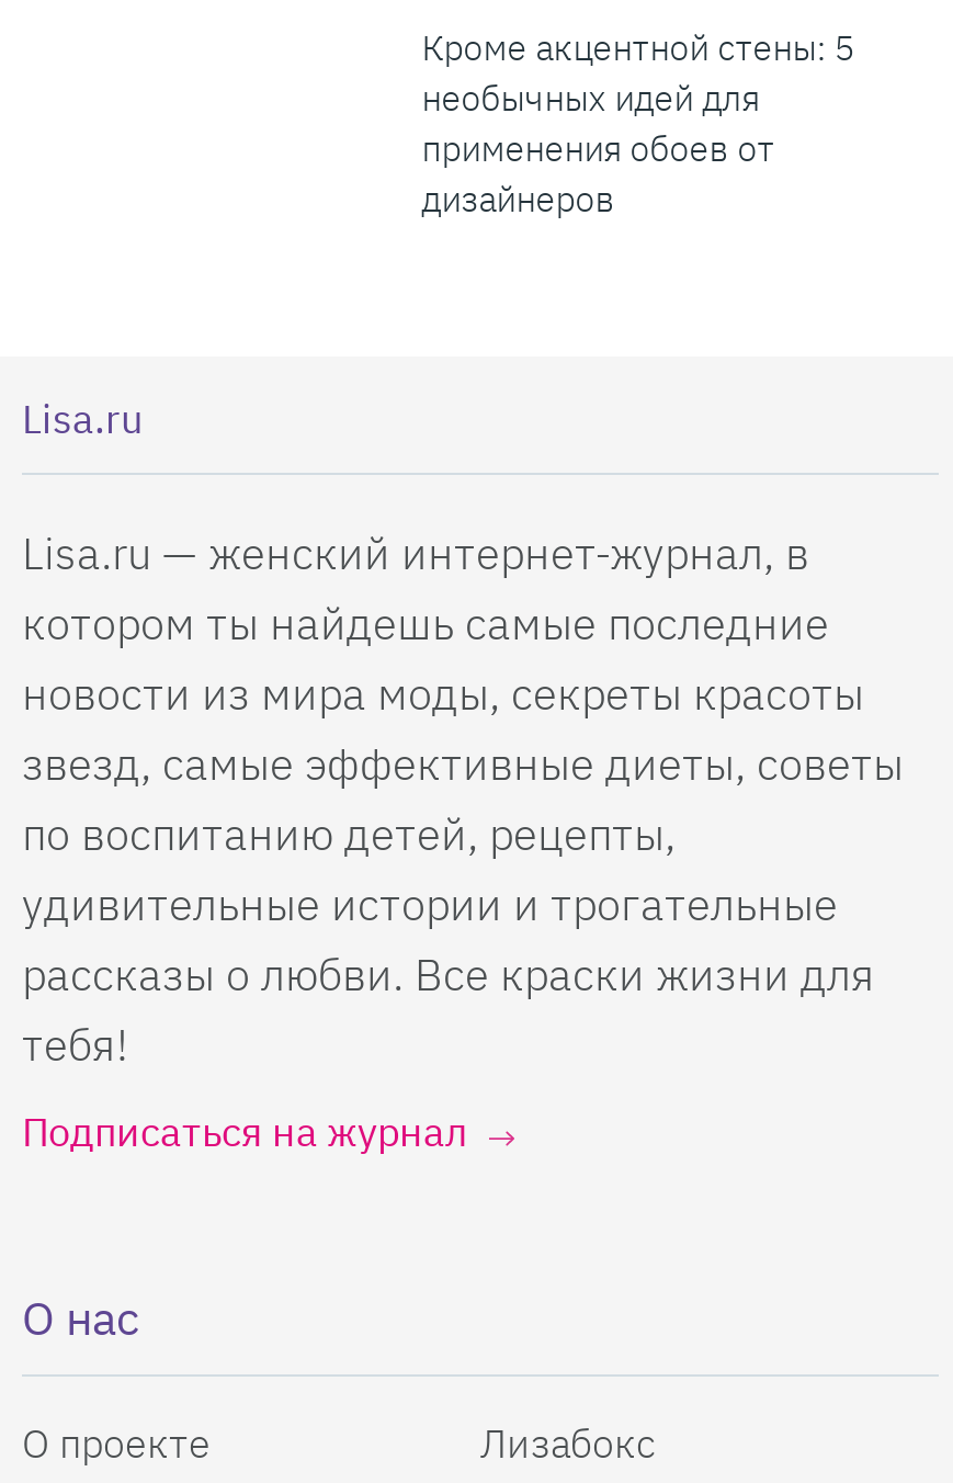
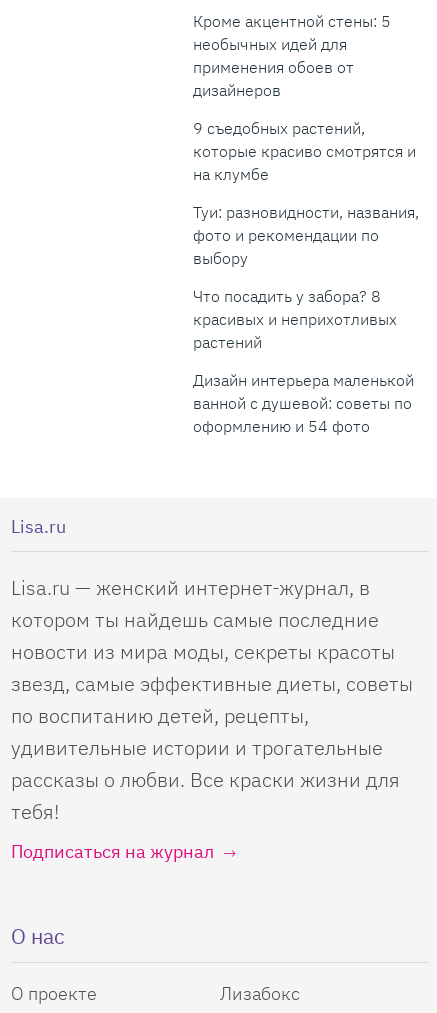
none -> [193,118,419,436] 9 съедобных растений, | которые красиво смотрятся и | на клумбе | Туи: разновидности, названия, | фото и рекомендации по | выбору | Что посадить у забора? 8 | красивых и неприхотливых | растений | Дизайн интерьера маленькой | ванной с душевой: советы по | оформлению и 54 фото

